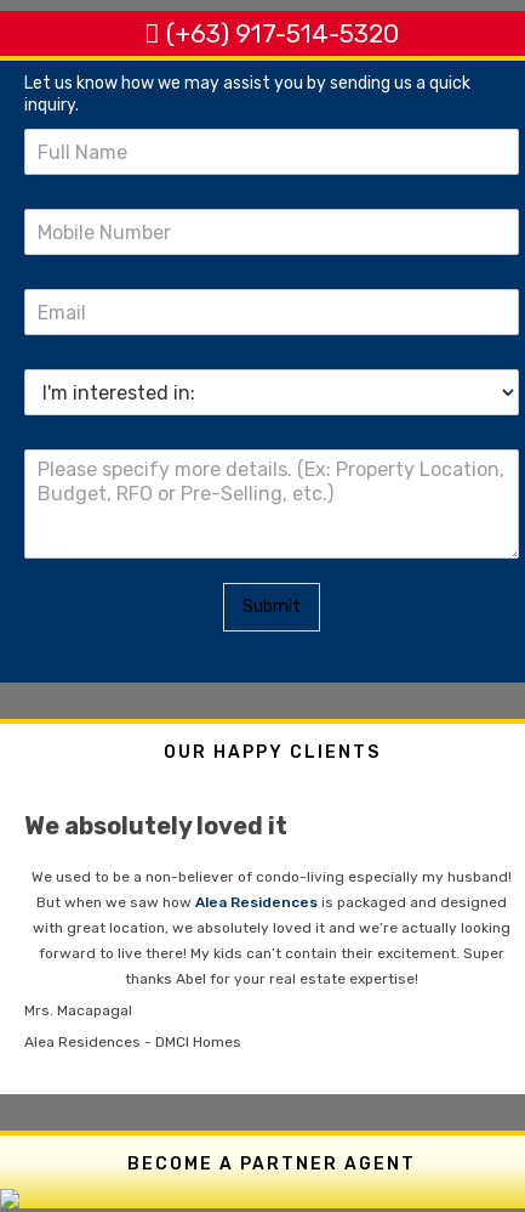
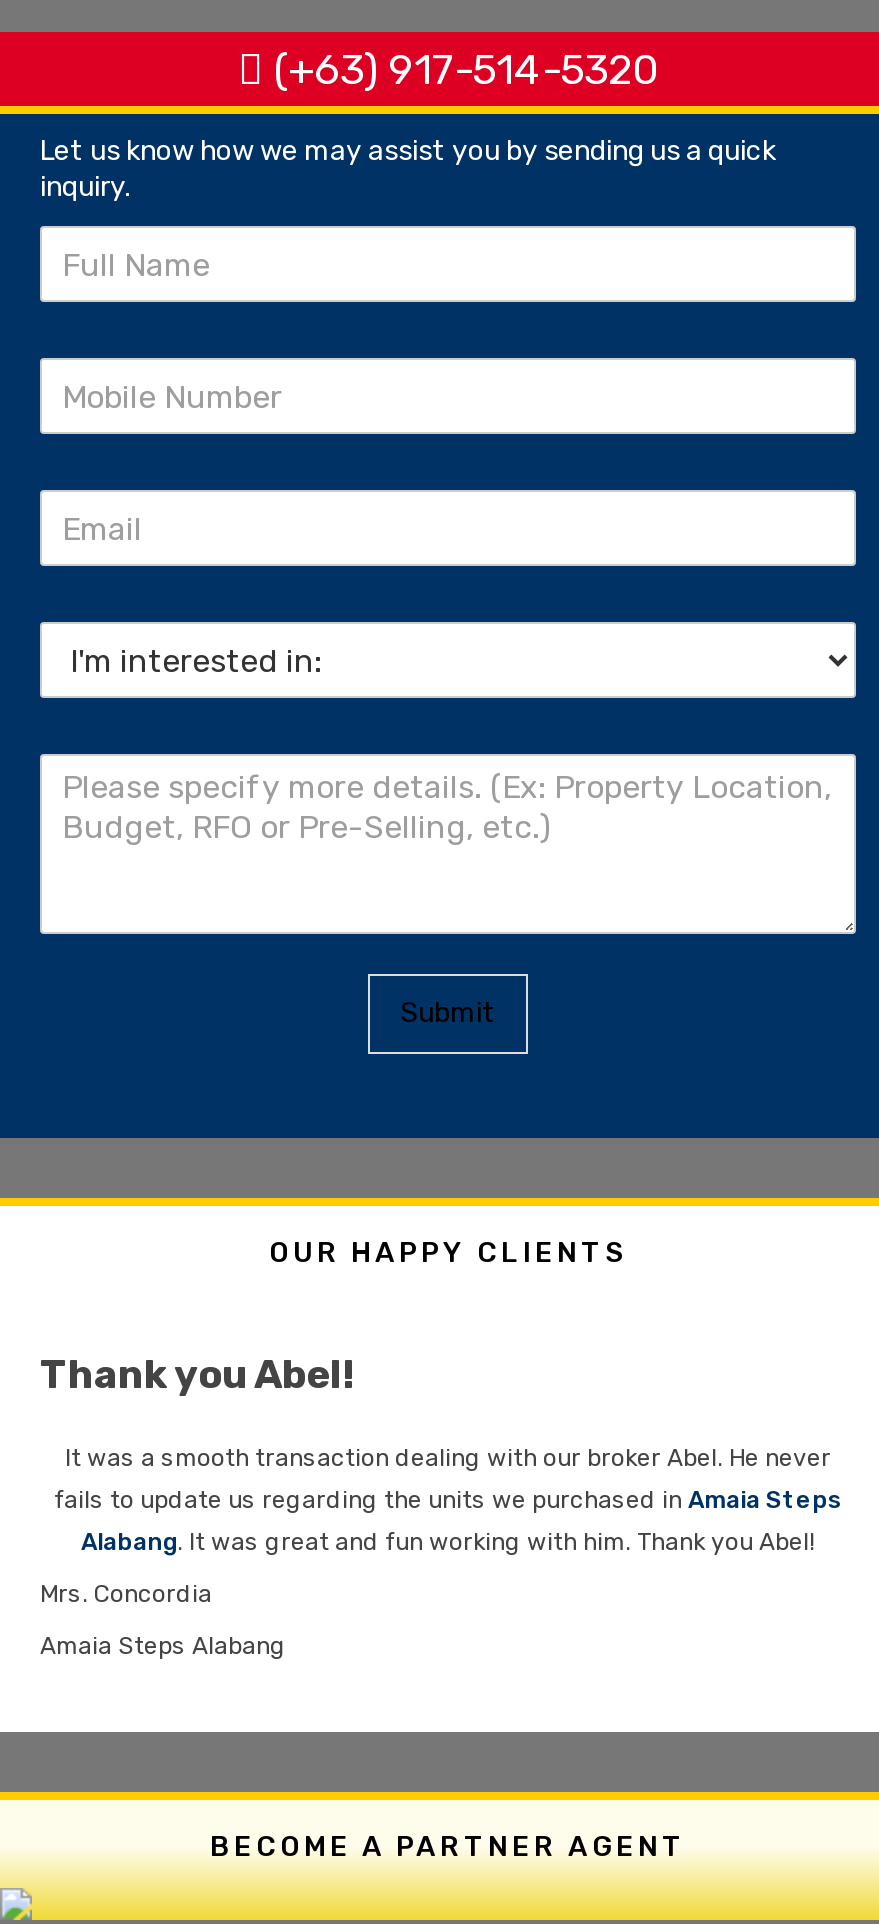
[24,811,512,1051] We absolutely loved it | We used to be a non-believer of condo-living especially my husband! | But when we saw how Alea Residences is packaged and designed | with great location, we absolutely loved it and we’re actually looking | forward to live there! My kids can’t contain their excitement. Super | thanks Abel for your real estate expertise! | Mrs. Macapagal | Alea Residences - DMCI Homes -> [40,1350,842,1660] Thank you Abel! | It was a smooth transaction dealing with our broker Abel. He never | fails to update us regarding the units we purchased in Amaia Steps | Alabang. It was great and fun working with him. Thank you Abel! | Mrs. Concordia | Amaia Steps Alabang

